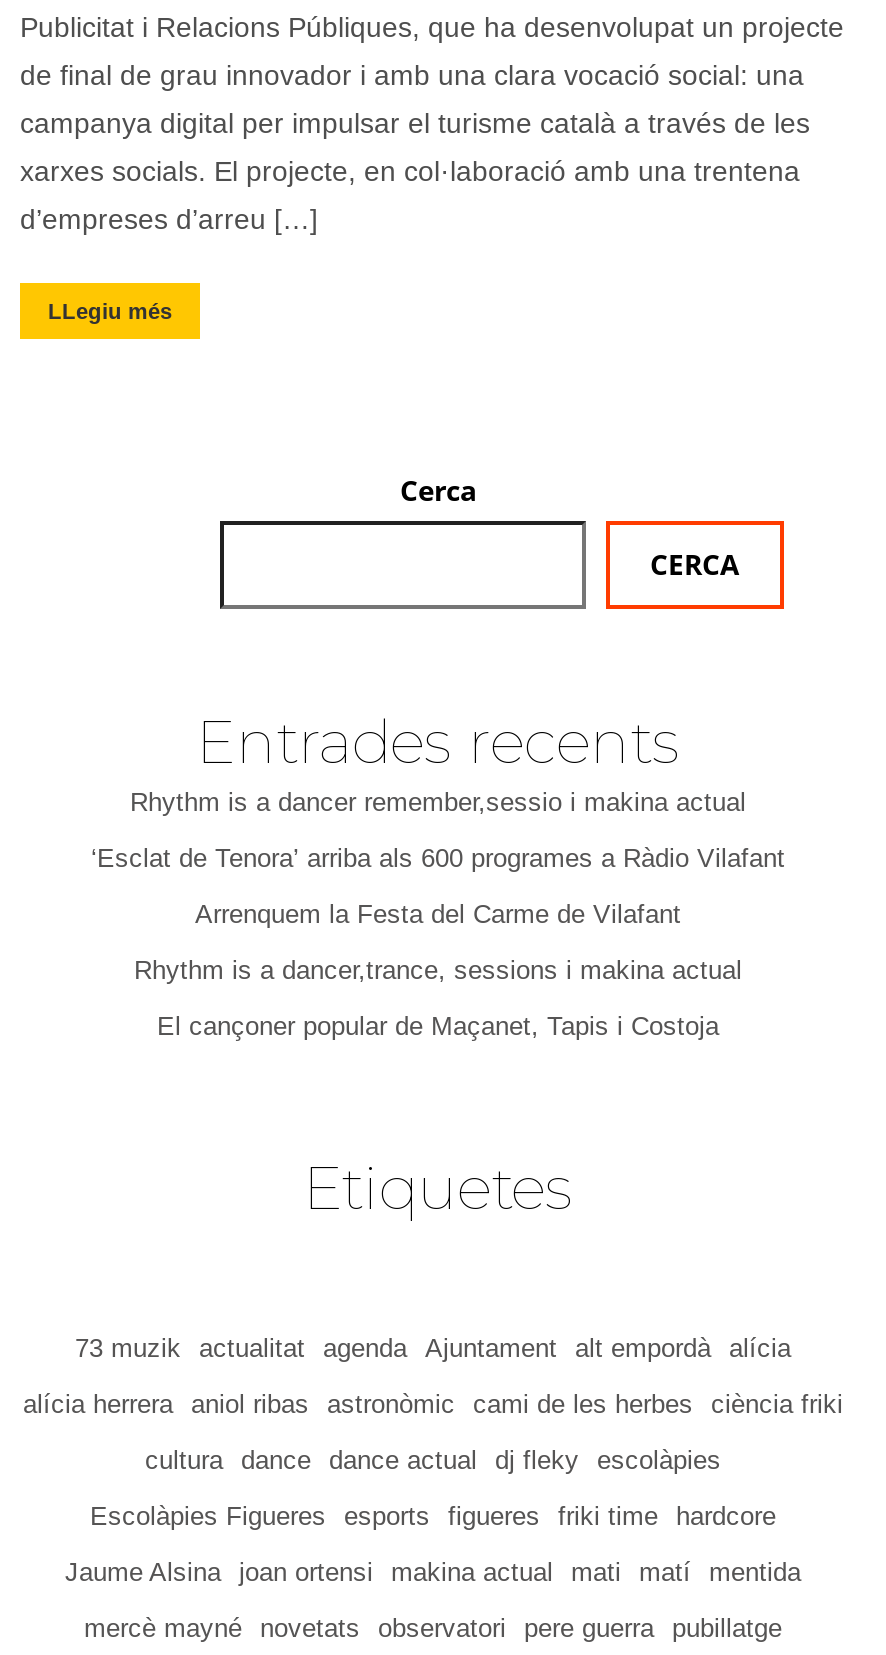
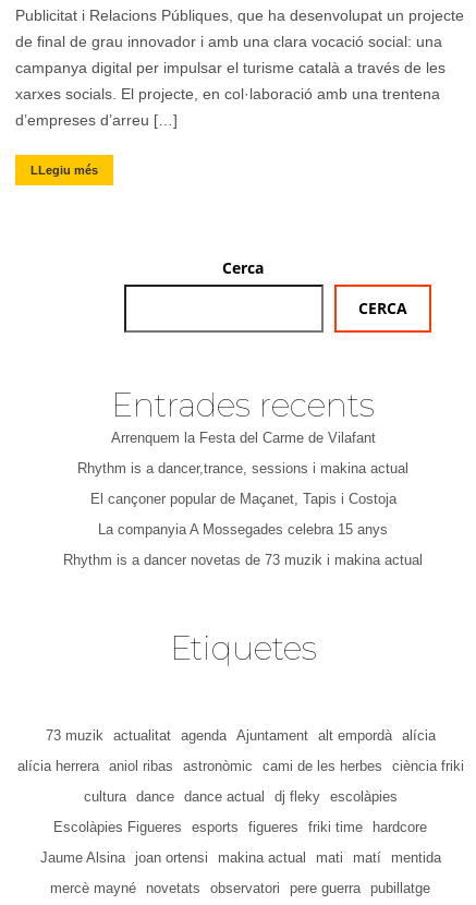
[91,787,785,873] Rhythm is a dancer remember,sessio i makina actual | ‘Esclat de Tenora’ arriba als 600 programes a Ràdio Vilafant -> none
moved [134,899,742,1041] -> [77,430,408,507]: Arrenquem la Festa del Carme de Vilafant | Rhythm is a dancer,trance, sessions i makina actual | El cançoner popular de Maçanet, Tapis i Costoja
none -> [63,521,423,568] La companyia A Mossegades celebra 15 anys | Rhythm is a dancer novetas de 73 muzik i makina actual

